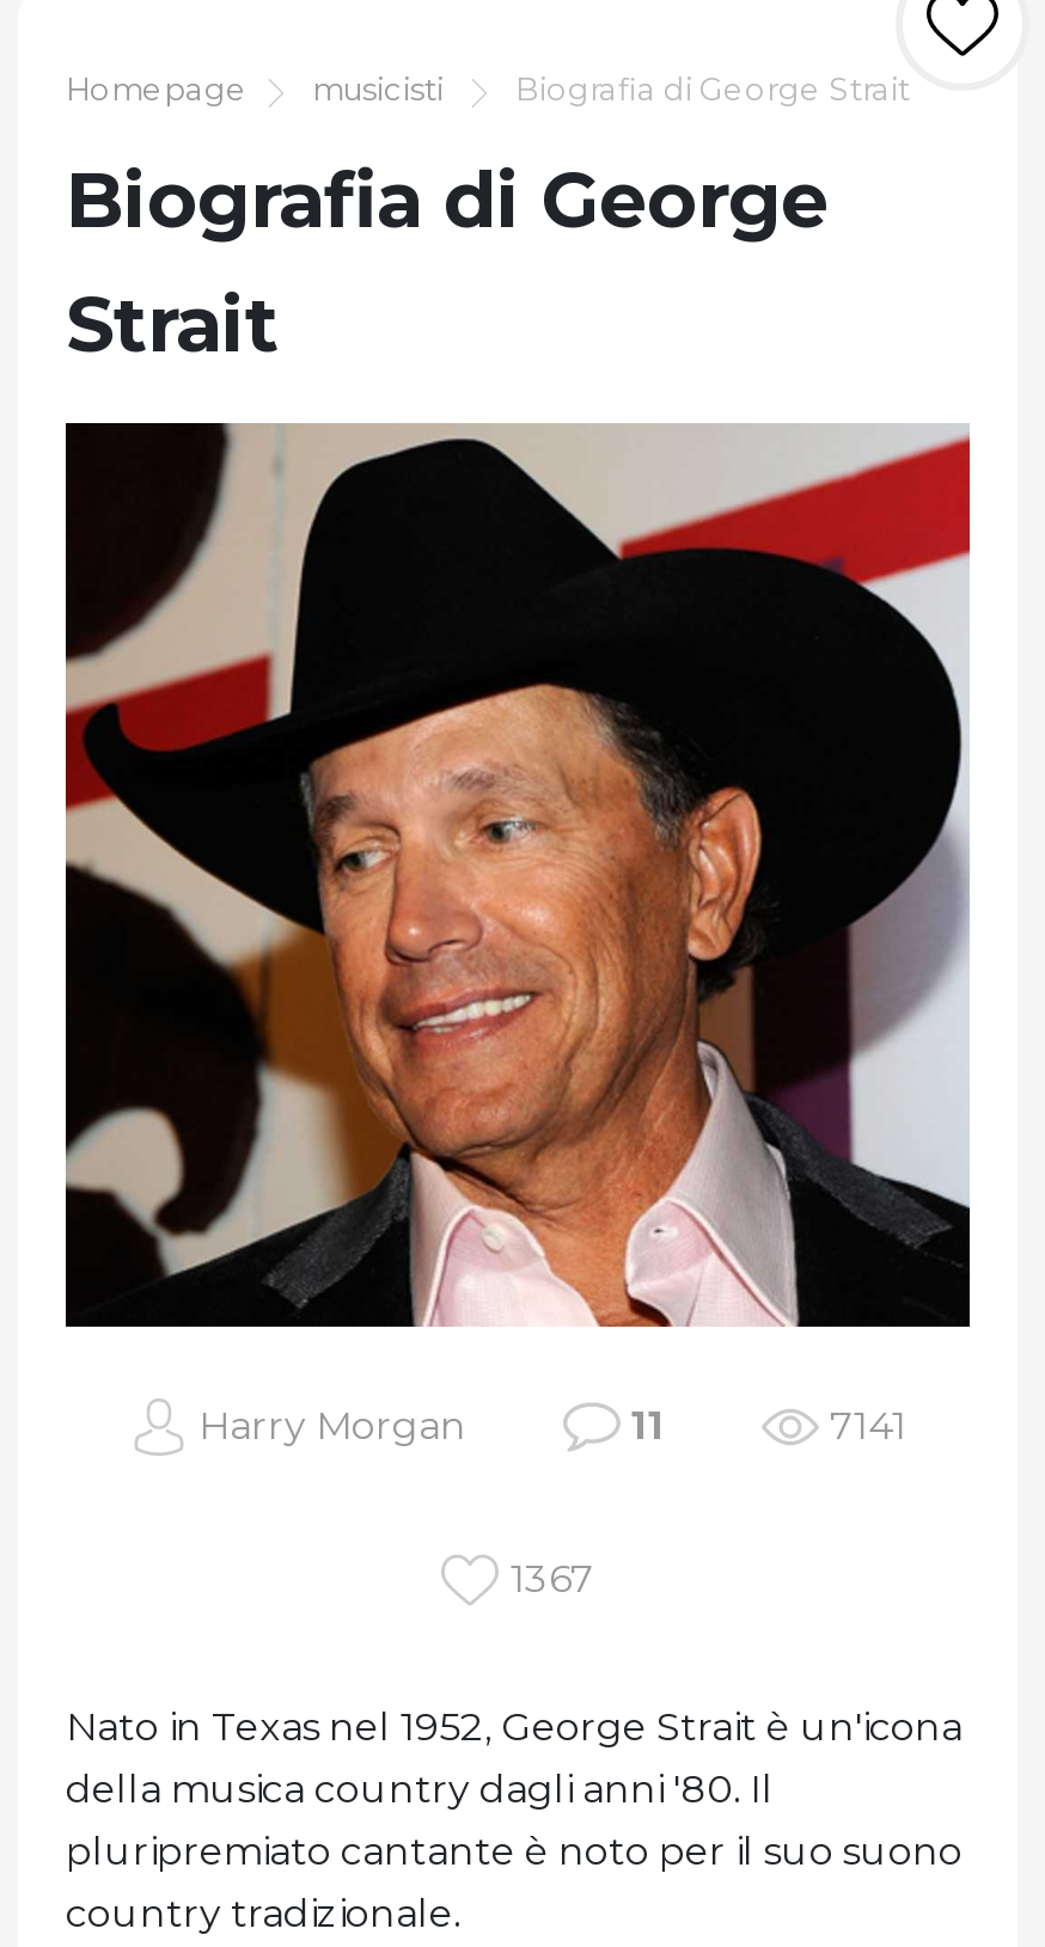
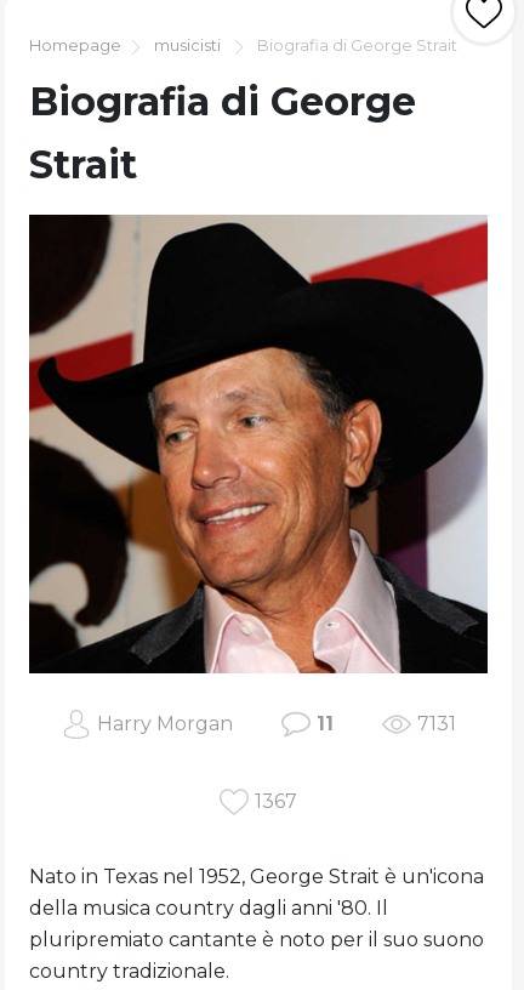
[830,1403,906,1449] 7141 -> [417,712,455,735] 7131

